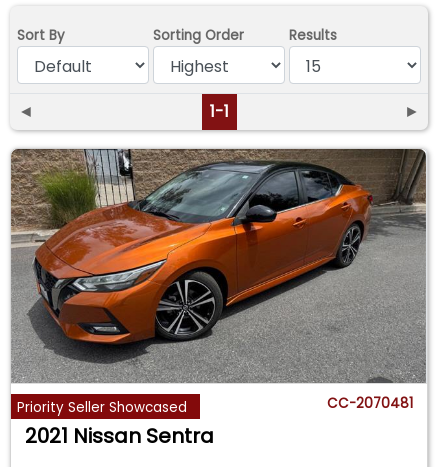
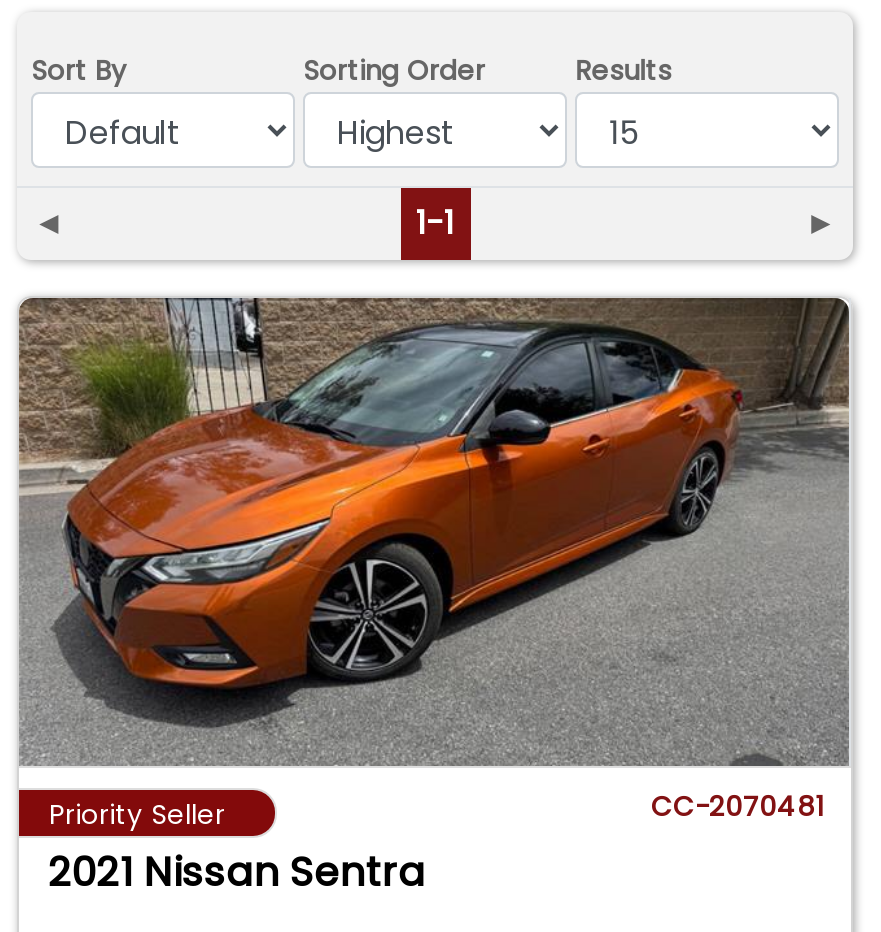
[17,398,187,417] Priority Seller Showcased -> [49,795,225,833] Priority Seller

